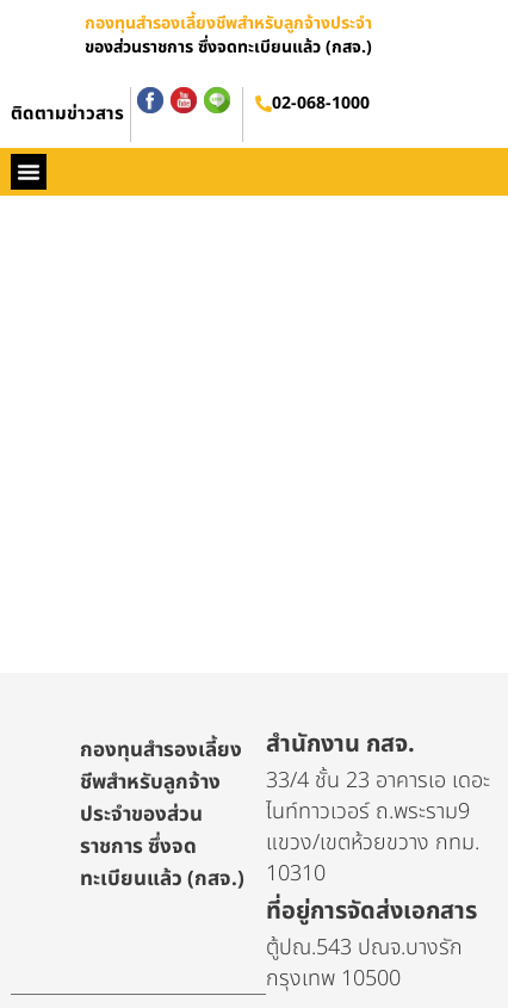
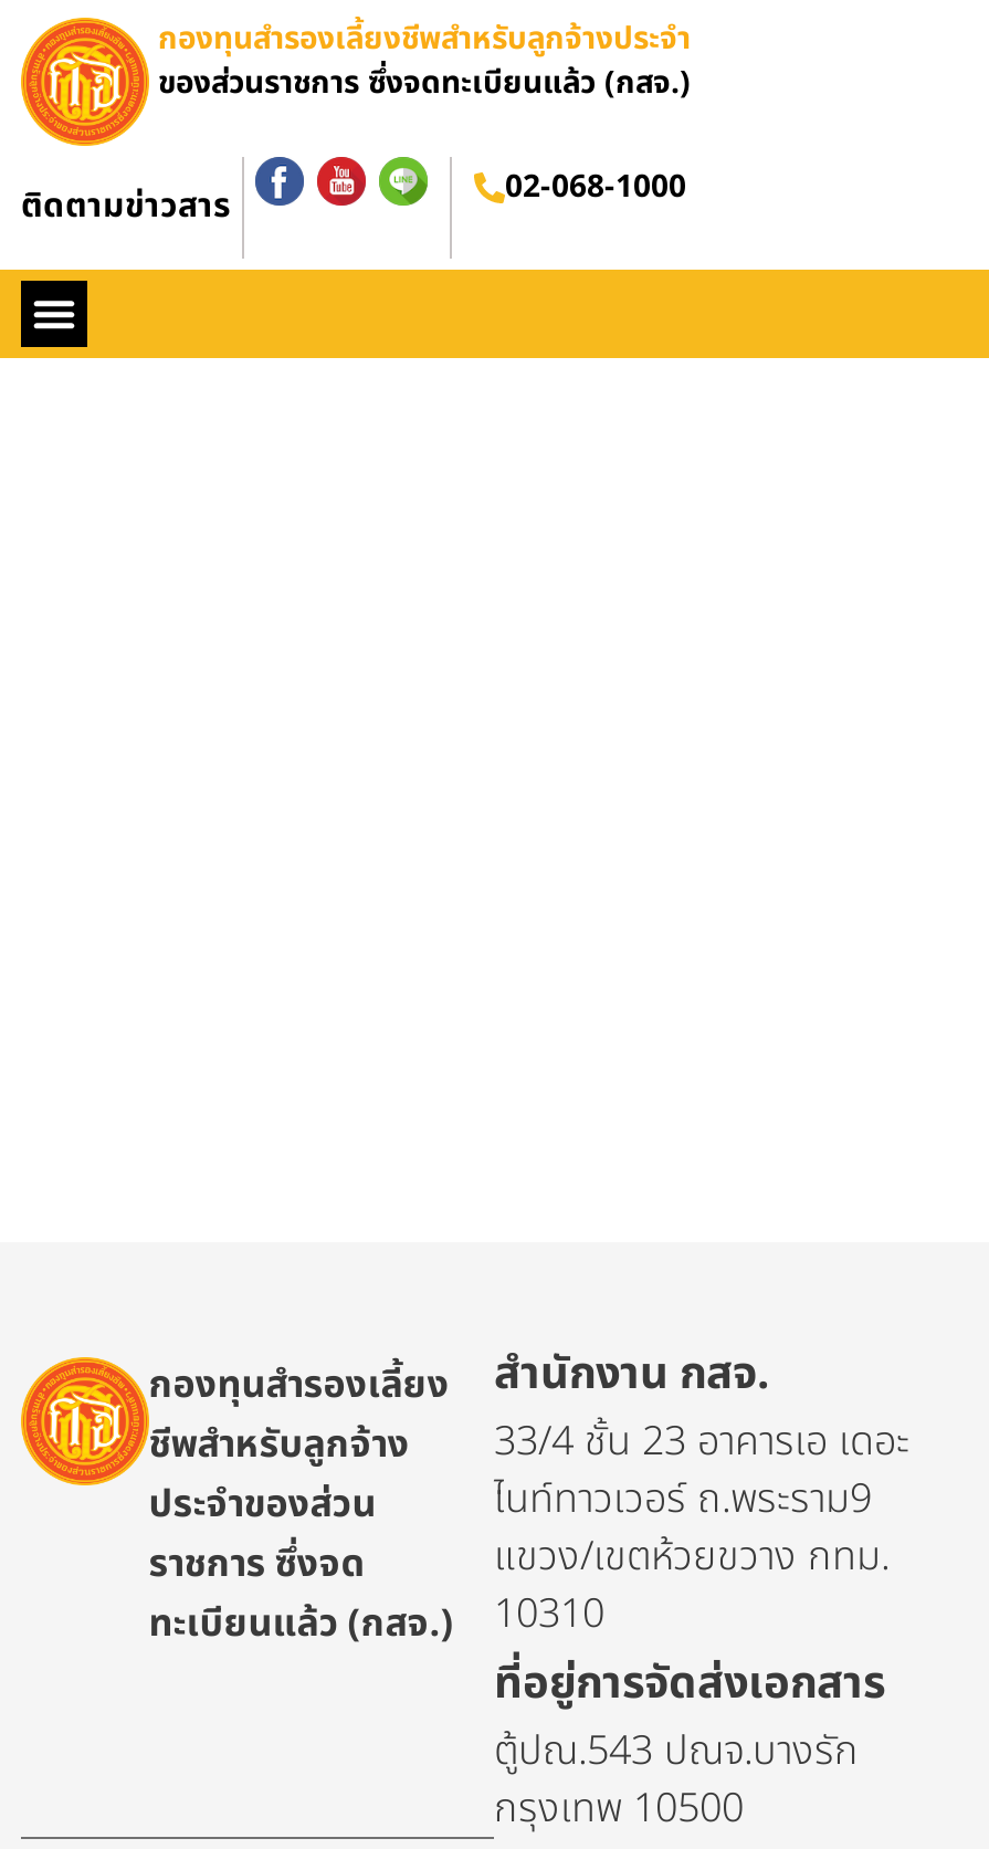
none -> [19,15,151,148] [image]
none -> [19,1355,140,1488] [image]

